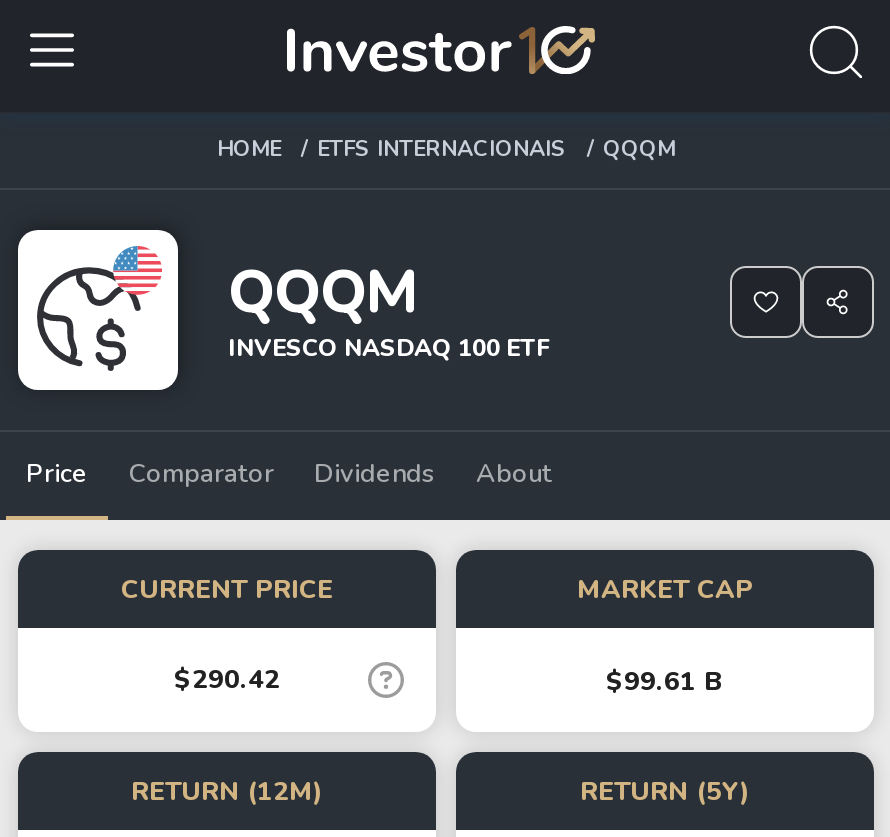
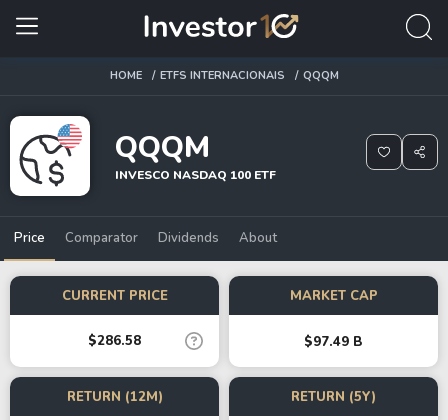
[174,662,280,698] $290.42 -> [88,332,141,350] $286.58
[606,664,724,700] $99.61 B -> [304,333,363,351] $97.49 B

